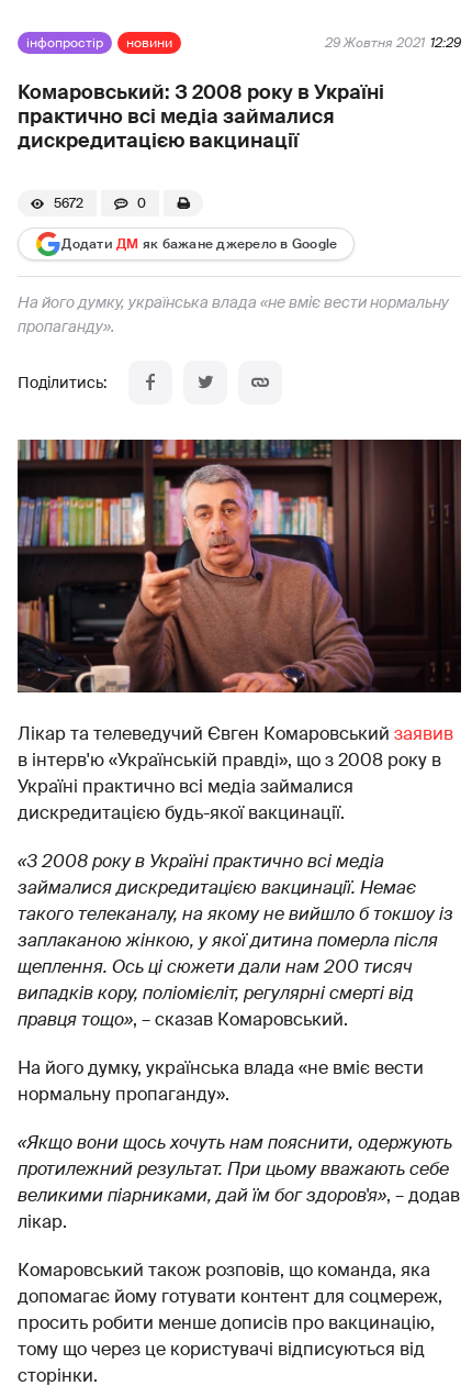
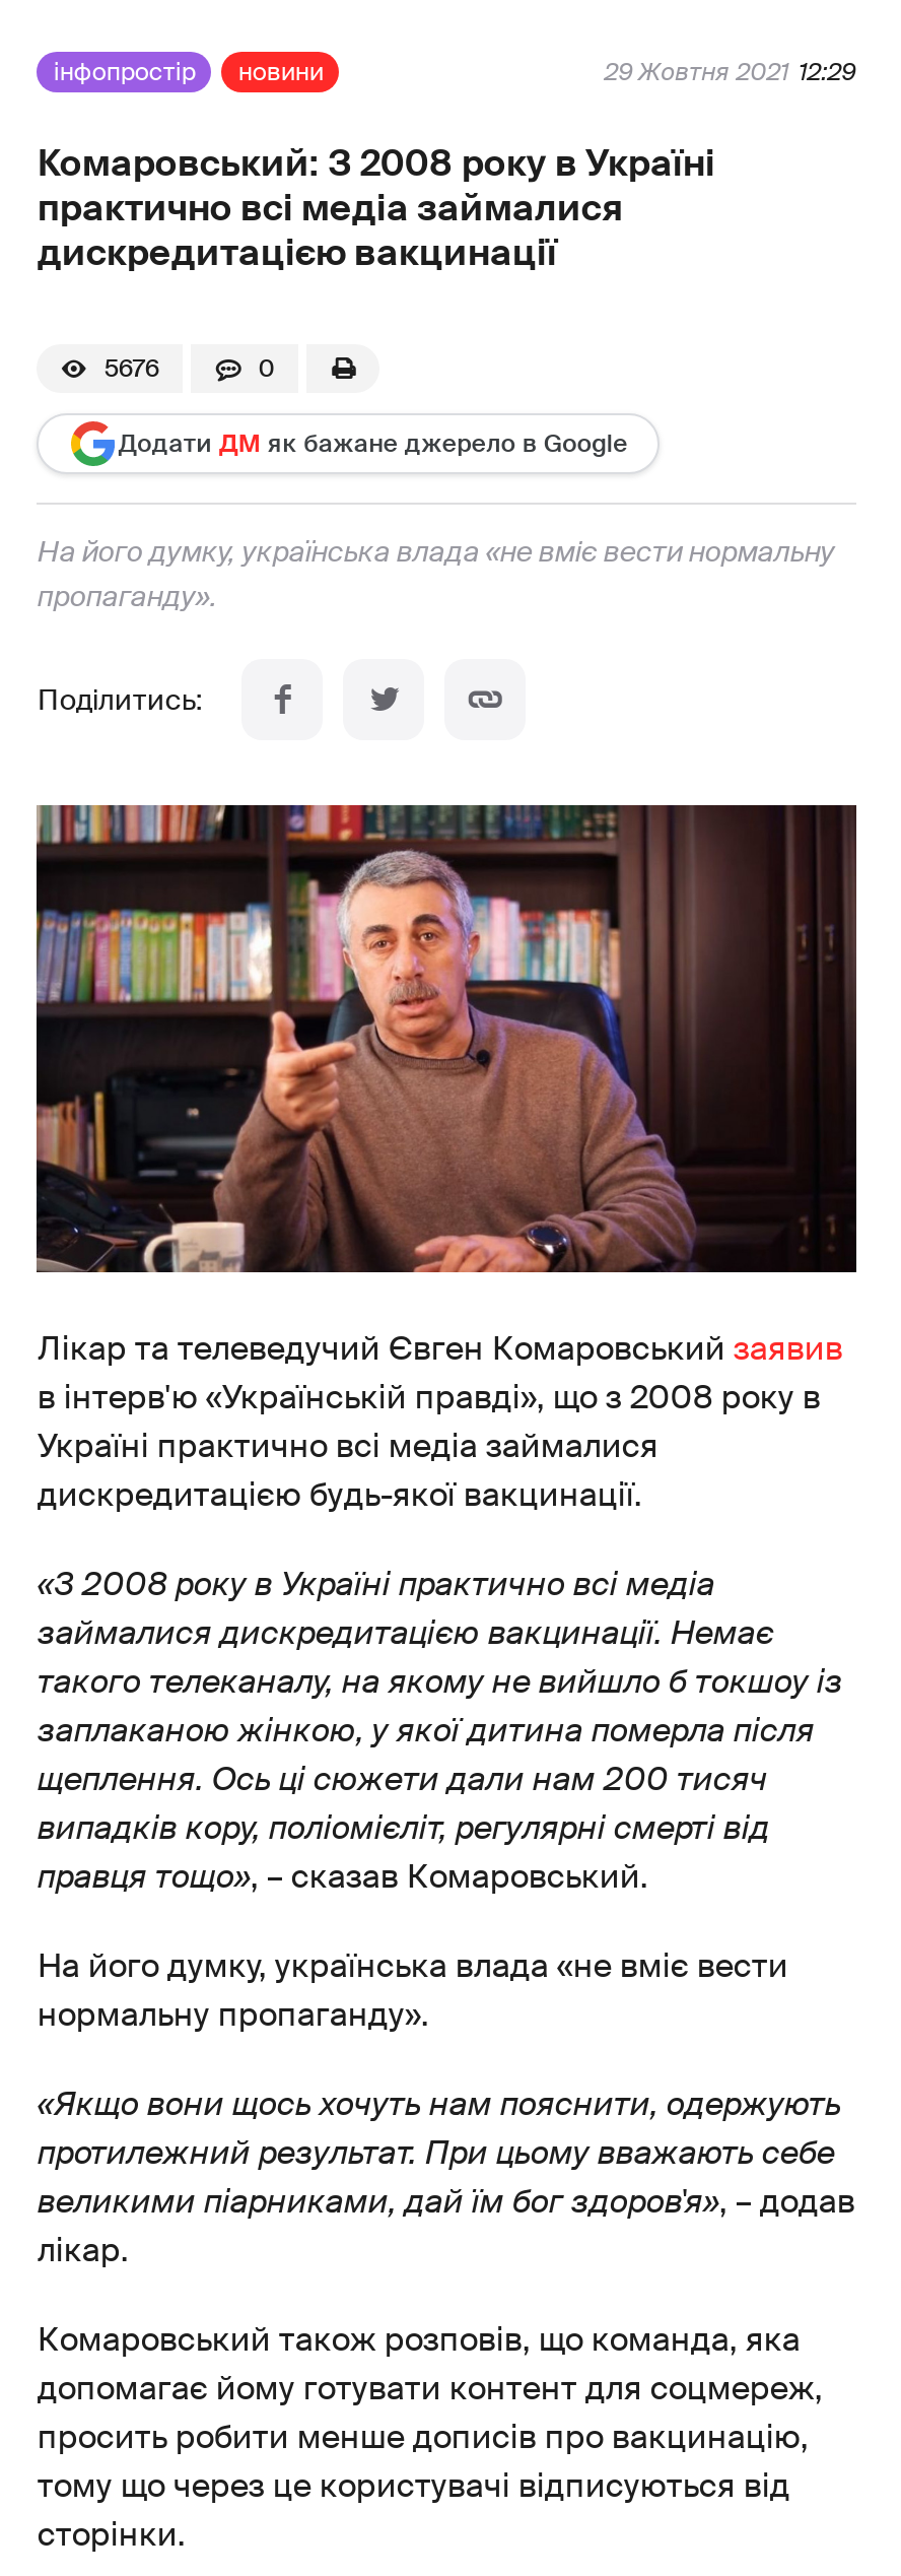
[54,194,84,212] 5672 -> [104,352,159,384] 5676

